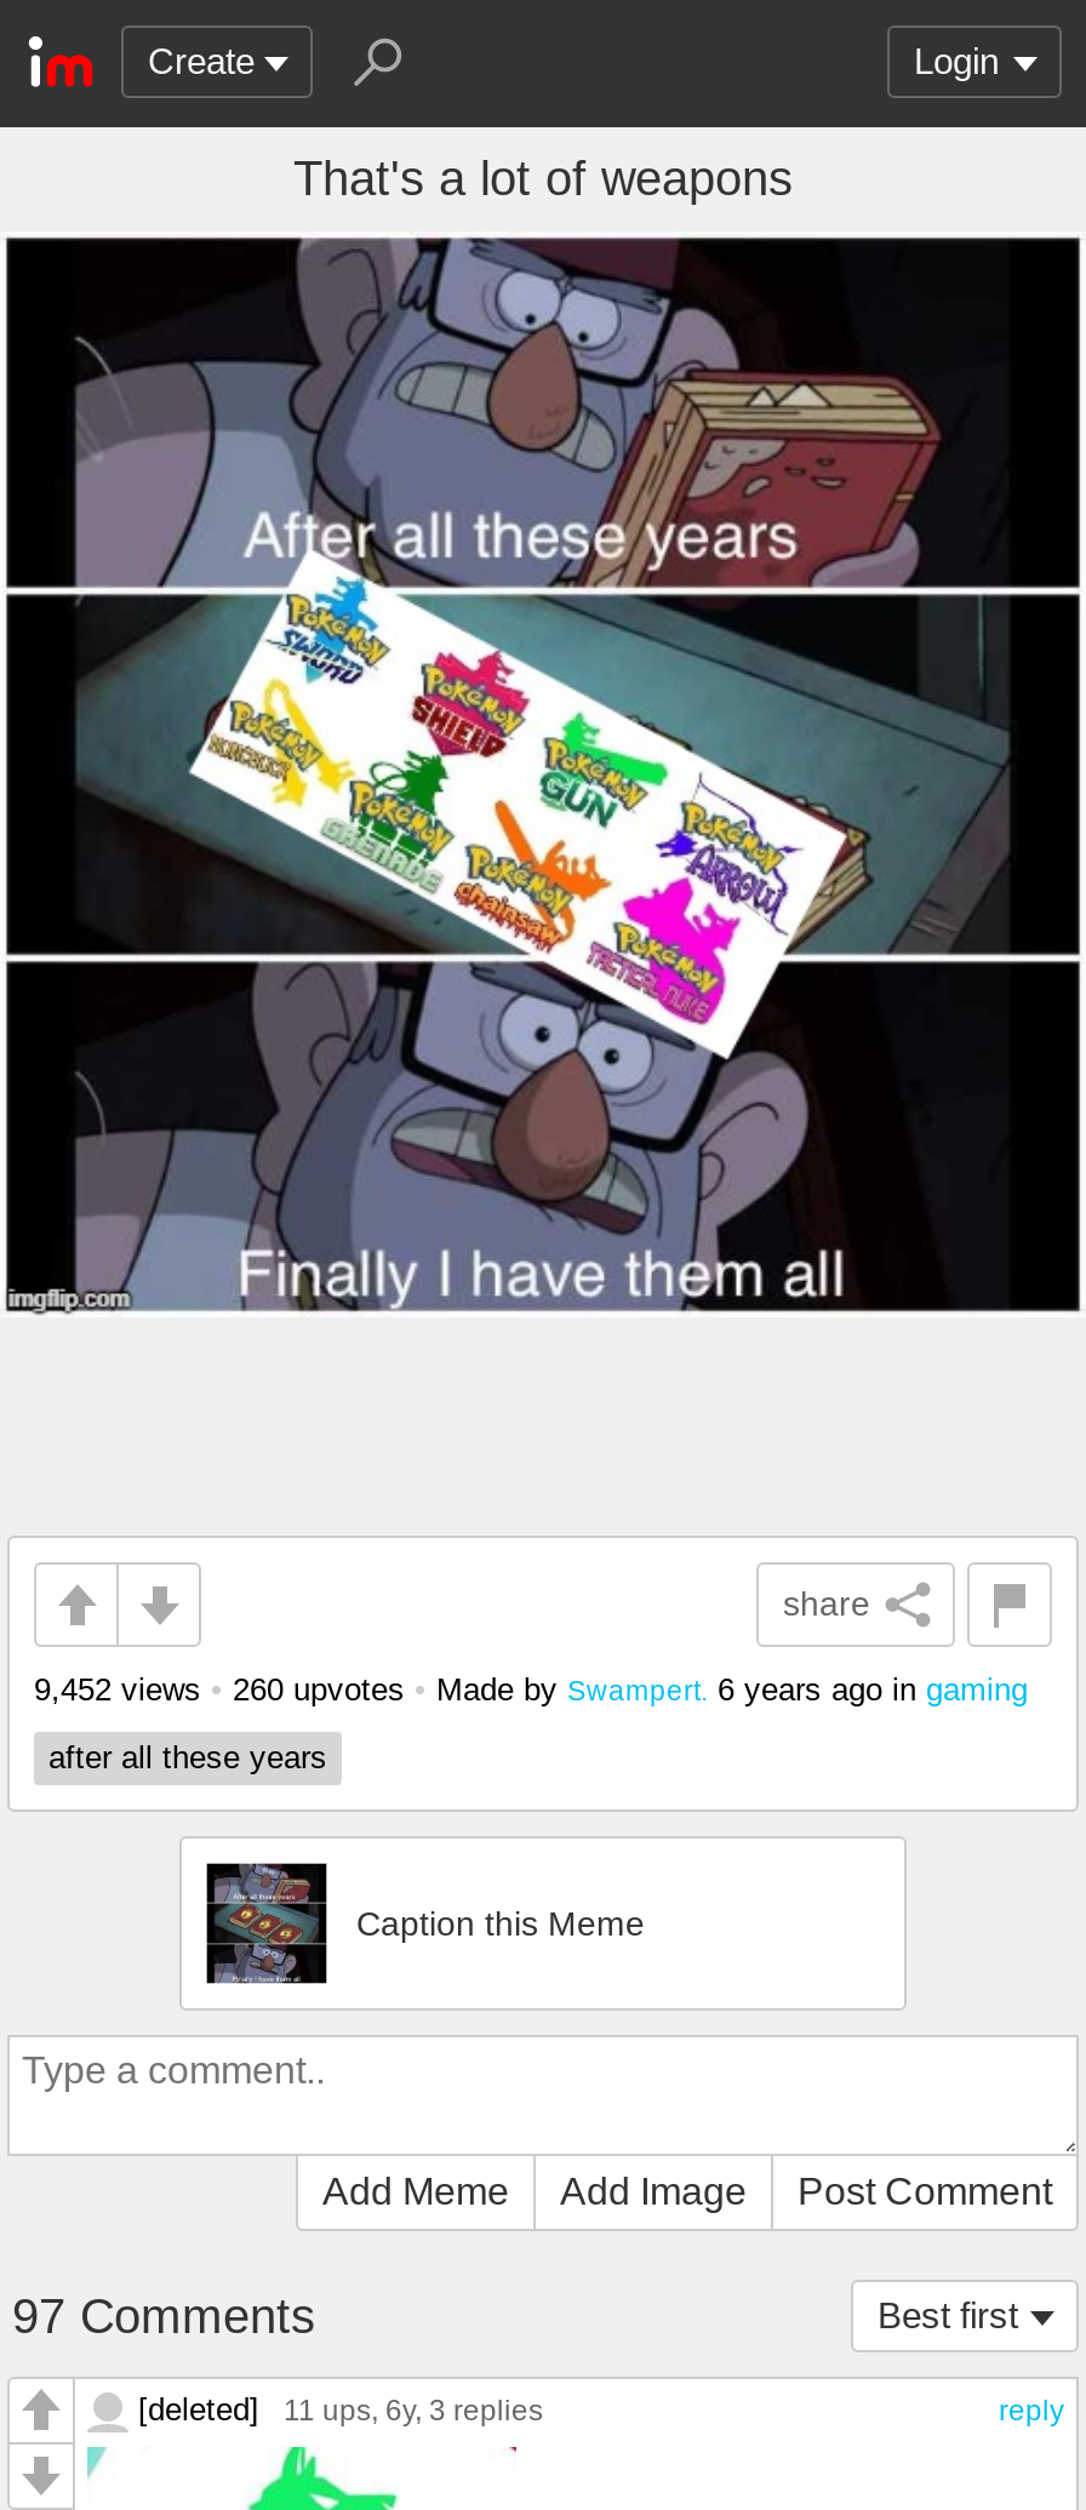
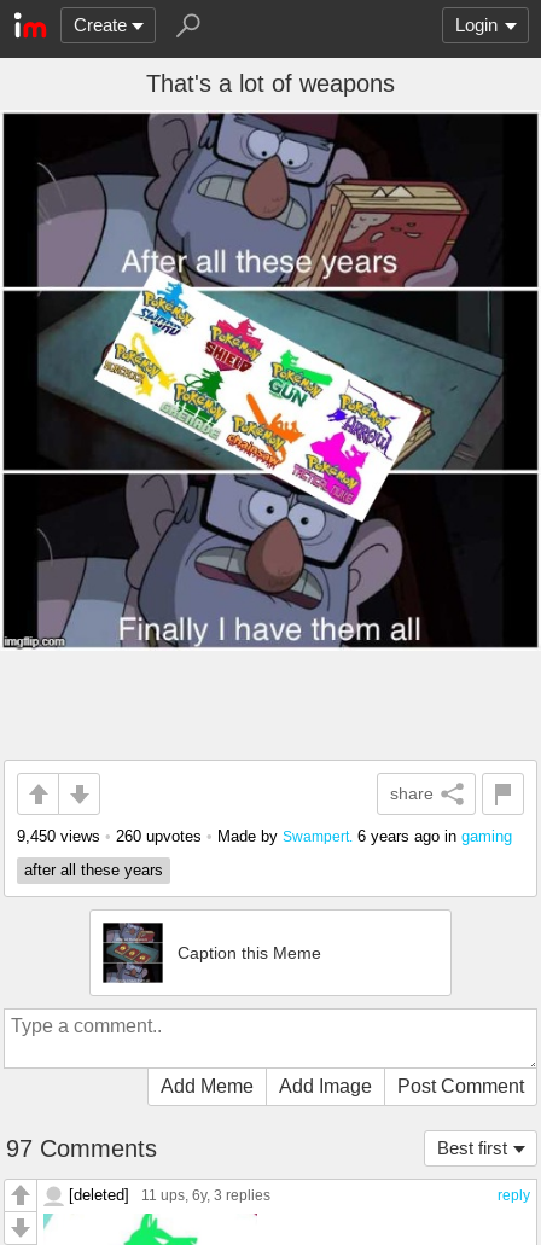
[34,1671,1028,1708] 9,452 views • 260 upvotes • Made by Swampert. 6 years ago in gaming -> [17,827,512,845] 9,450 views • 260 upvotes • Made by Swampert. 6 years ago in gaming

